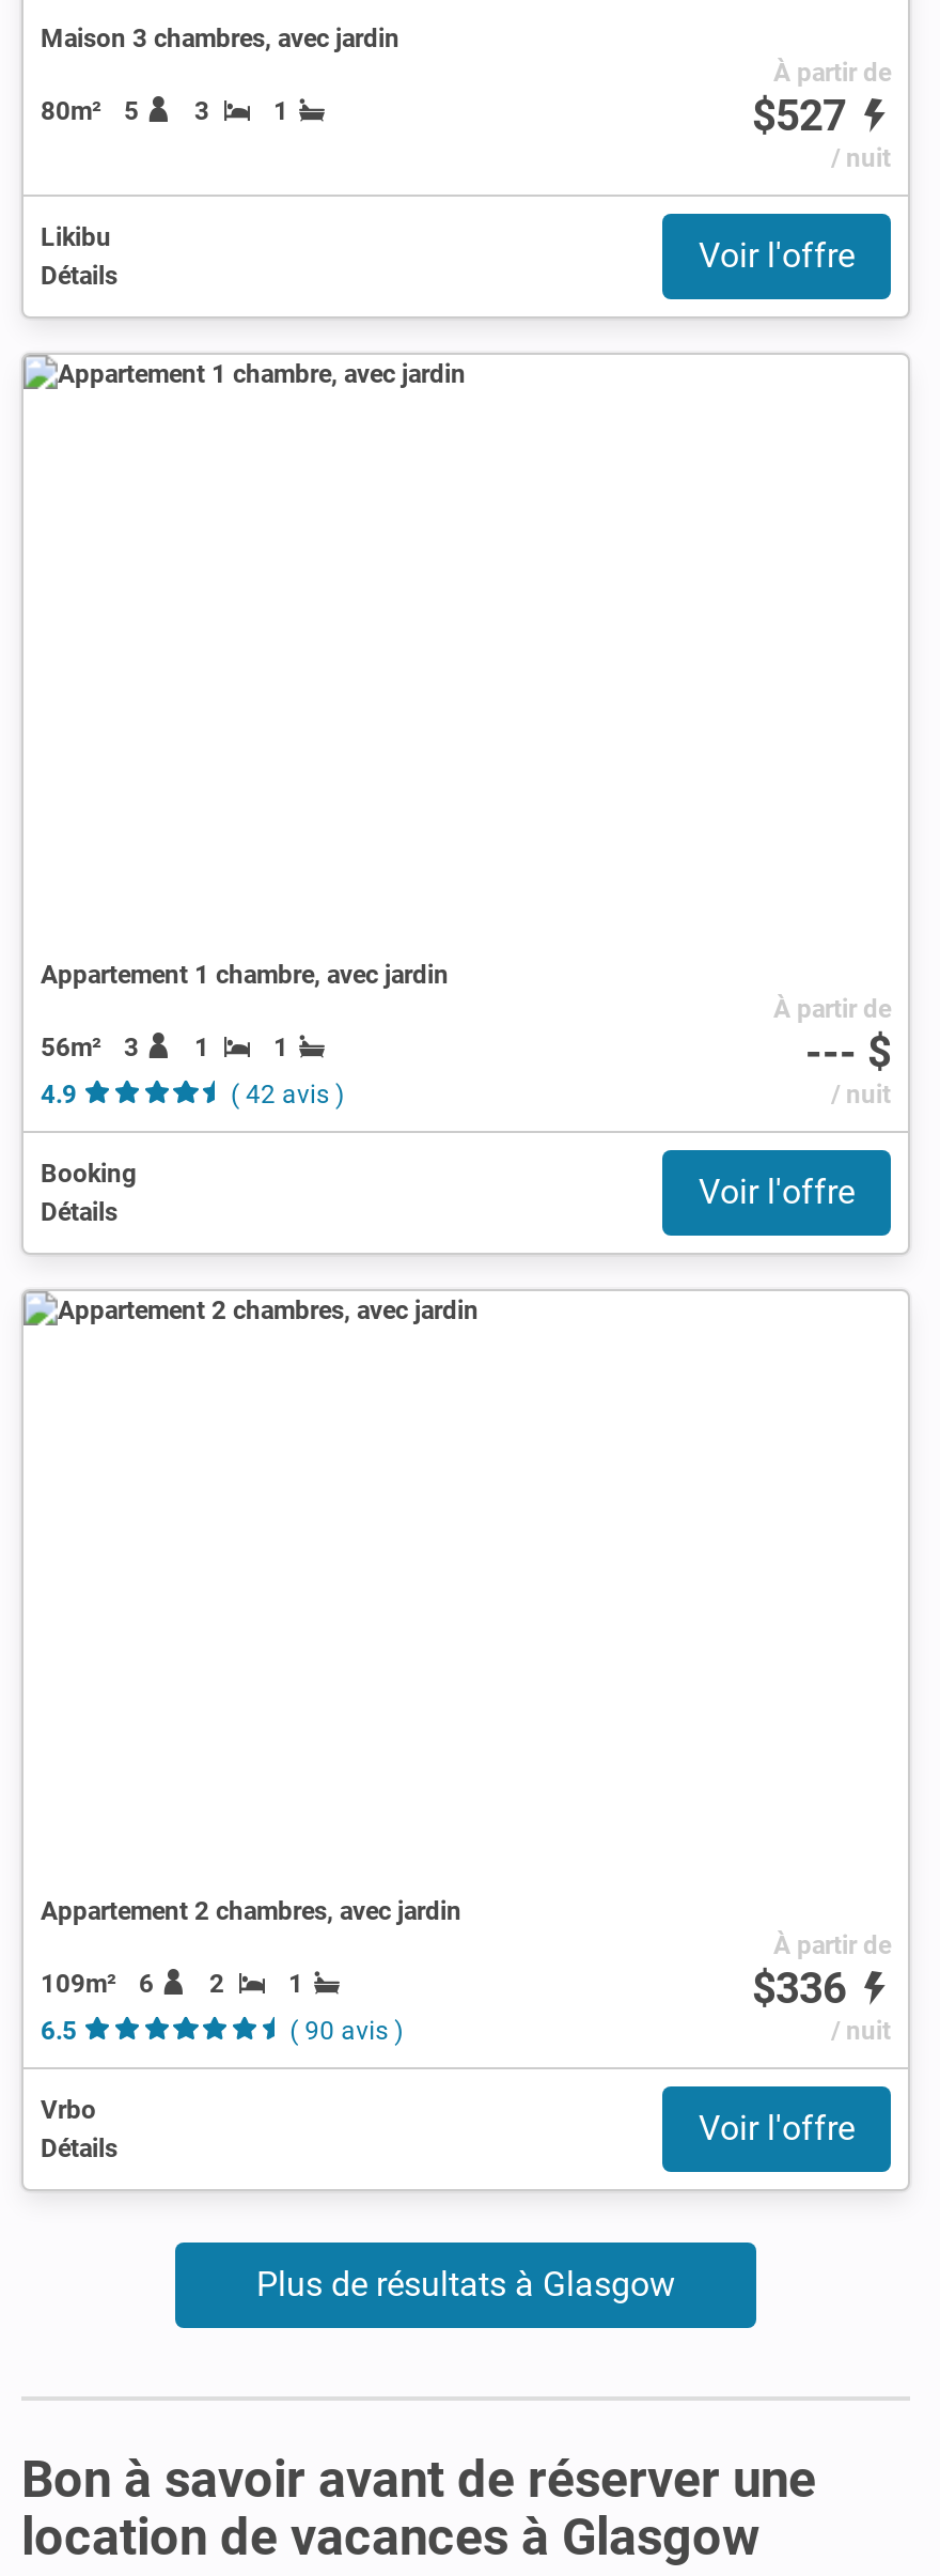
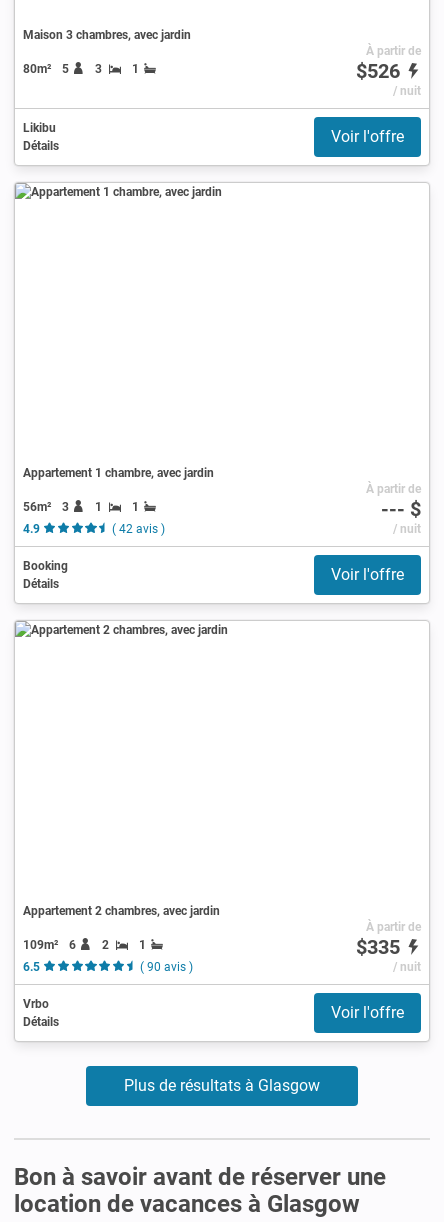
[752,89,857,141] $527 -> [356,59,405,83] $526
[752,1962,857,2013] $336 -> [356,935,405,959] $335

